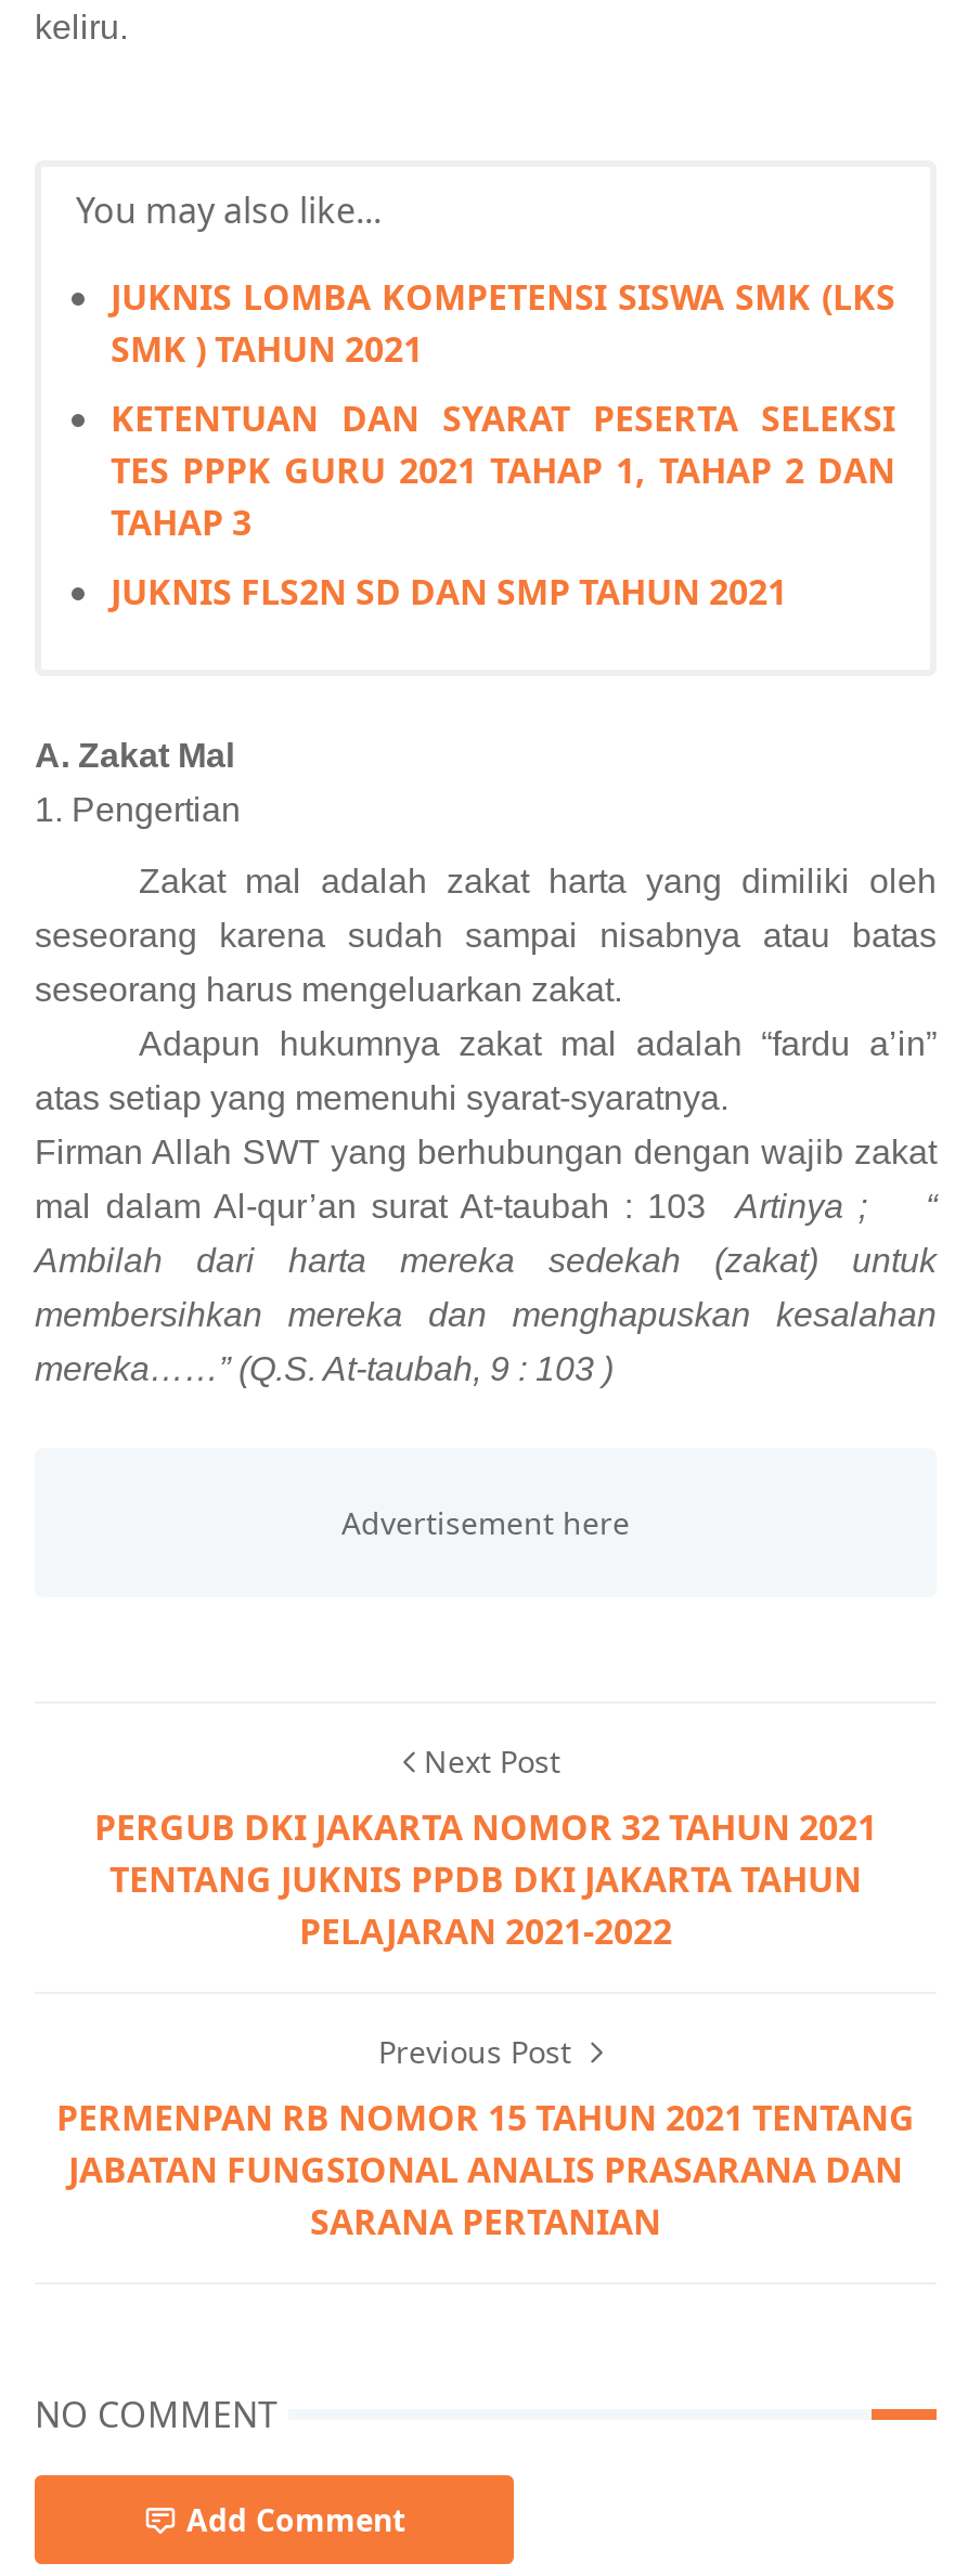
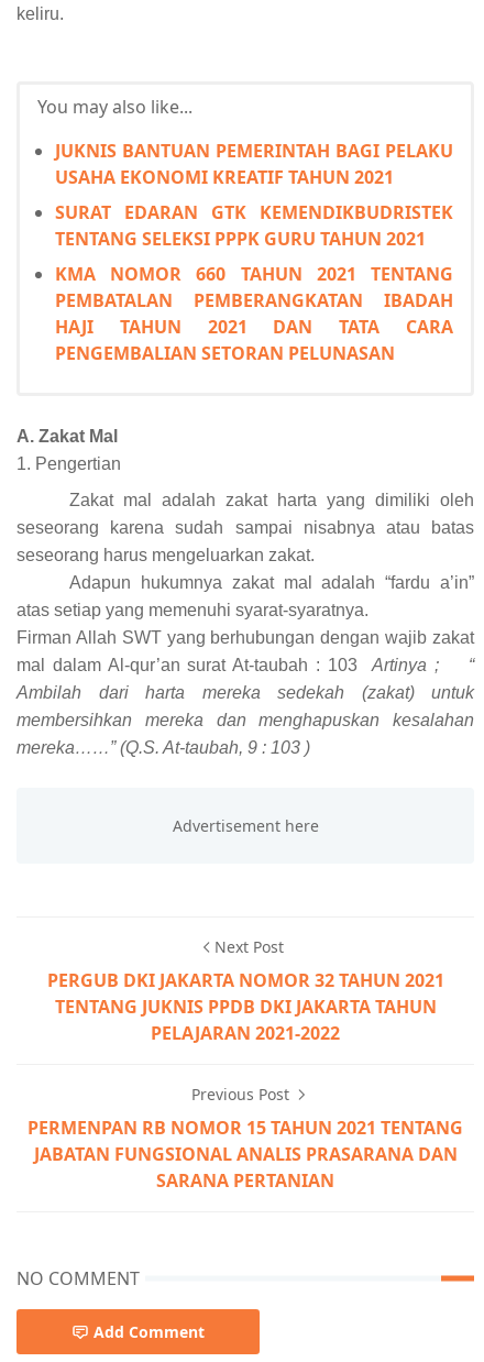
[111,274,895,373] JUKNIS LOMBA KOMPETENSI SISWA SMK (LKS | SMK ) TAHUN 2021 -> [55,139,453,190] JUKNIS BANTUAN PEMERINTAH BAGI PELAKU | USAHA EKONOMI KREATIF TAHUN 2021
[111,395,895,547] KETENTUAN DAN SYARAT PESERTA SELEKSI | TES PPPK GURU 2021 TAHAP 1, TAHAP 2 DAN | TAHAP 3 -> [55,201,453,251] SURAT EDARAN GTK KEMENDIKBUDRISTEK | TENTANG SELEKSI PPPK GURU TAHUN 2021
[111,569,787,616] JUKNIS FLS2N SD DAN SMP TAHUN 2021 -> [55,262,453,366] KMA NOMOR 660 TAHUN 2021 TENTANG | PEMBATALAN PEMBERANGKATAN IBADAH | HAJI TAHUN 2021 DAN TATA CARA | PENGEMBALIAN SETORAN PELUNASAN

